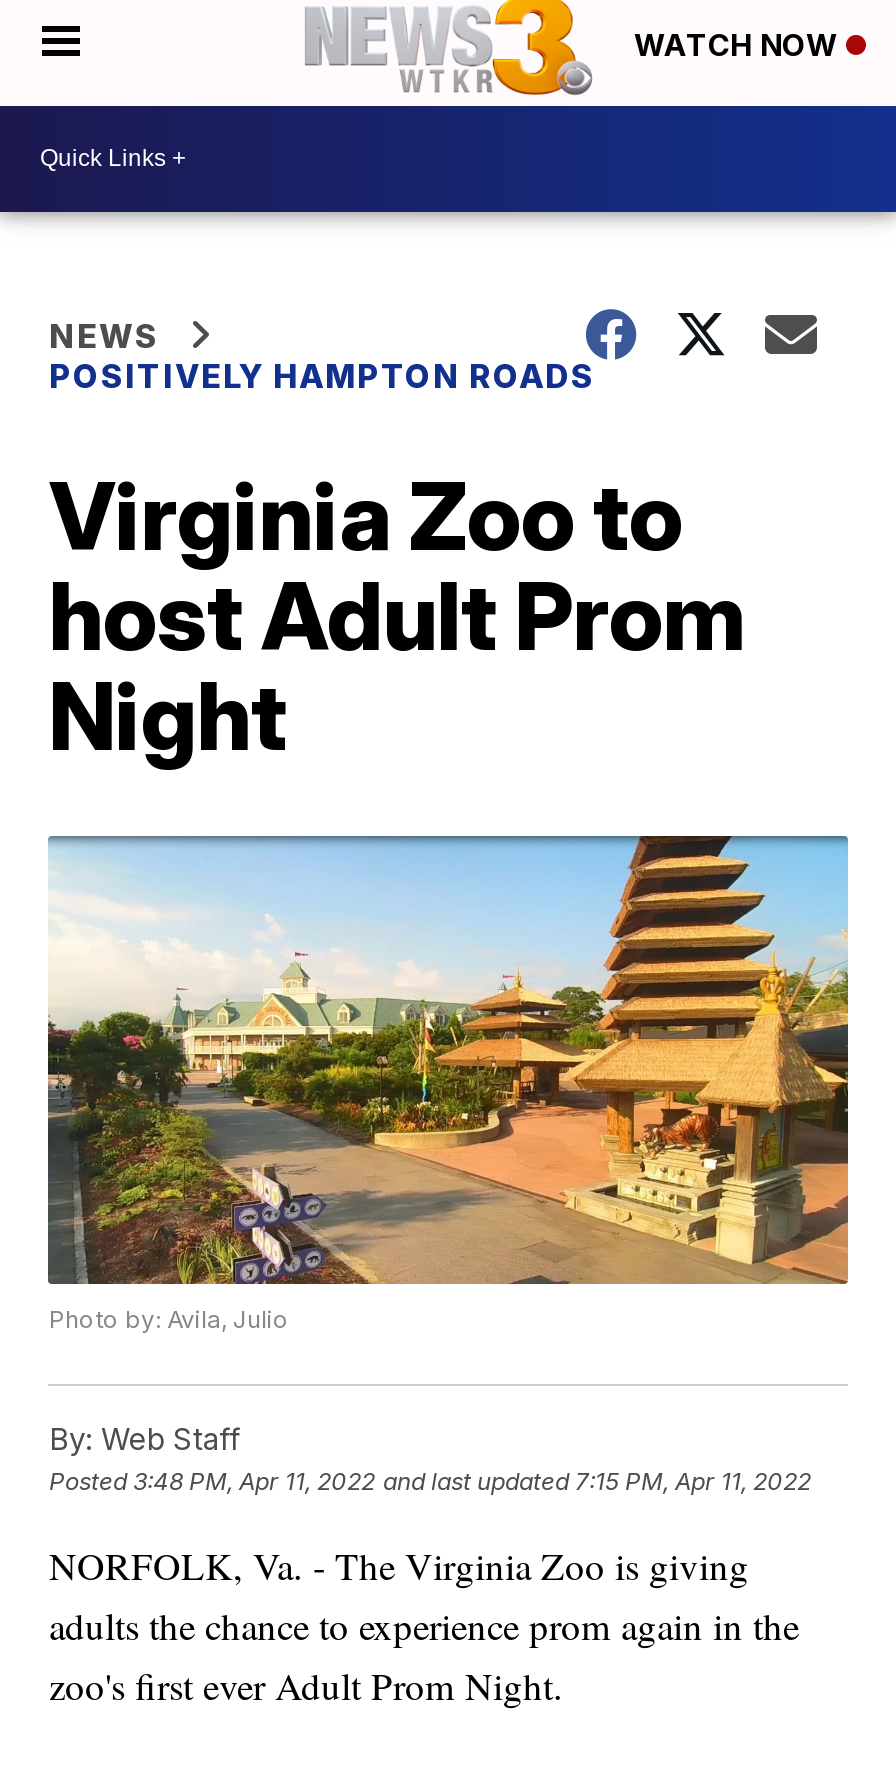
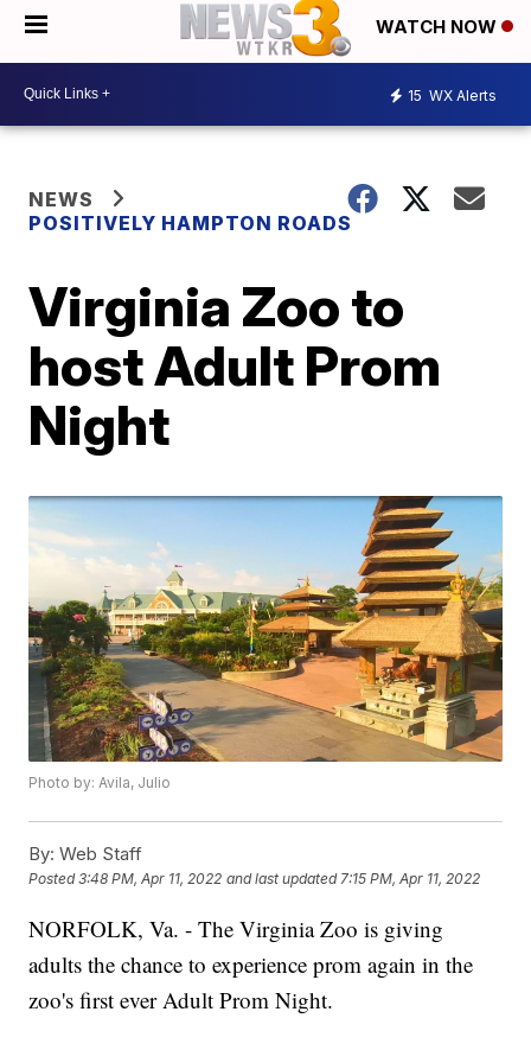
none -> [408,87,497,105] 15 WX Alerts

